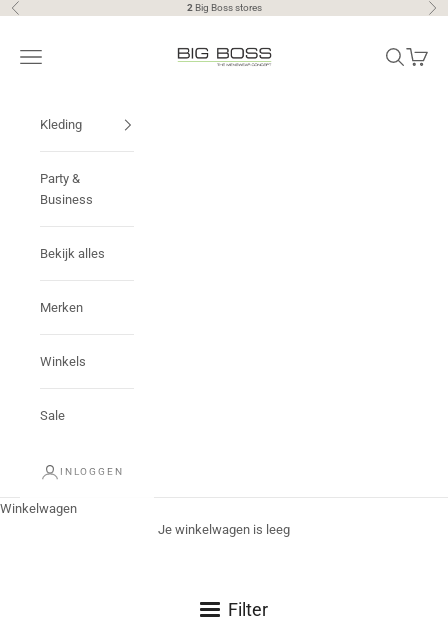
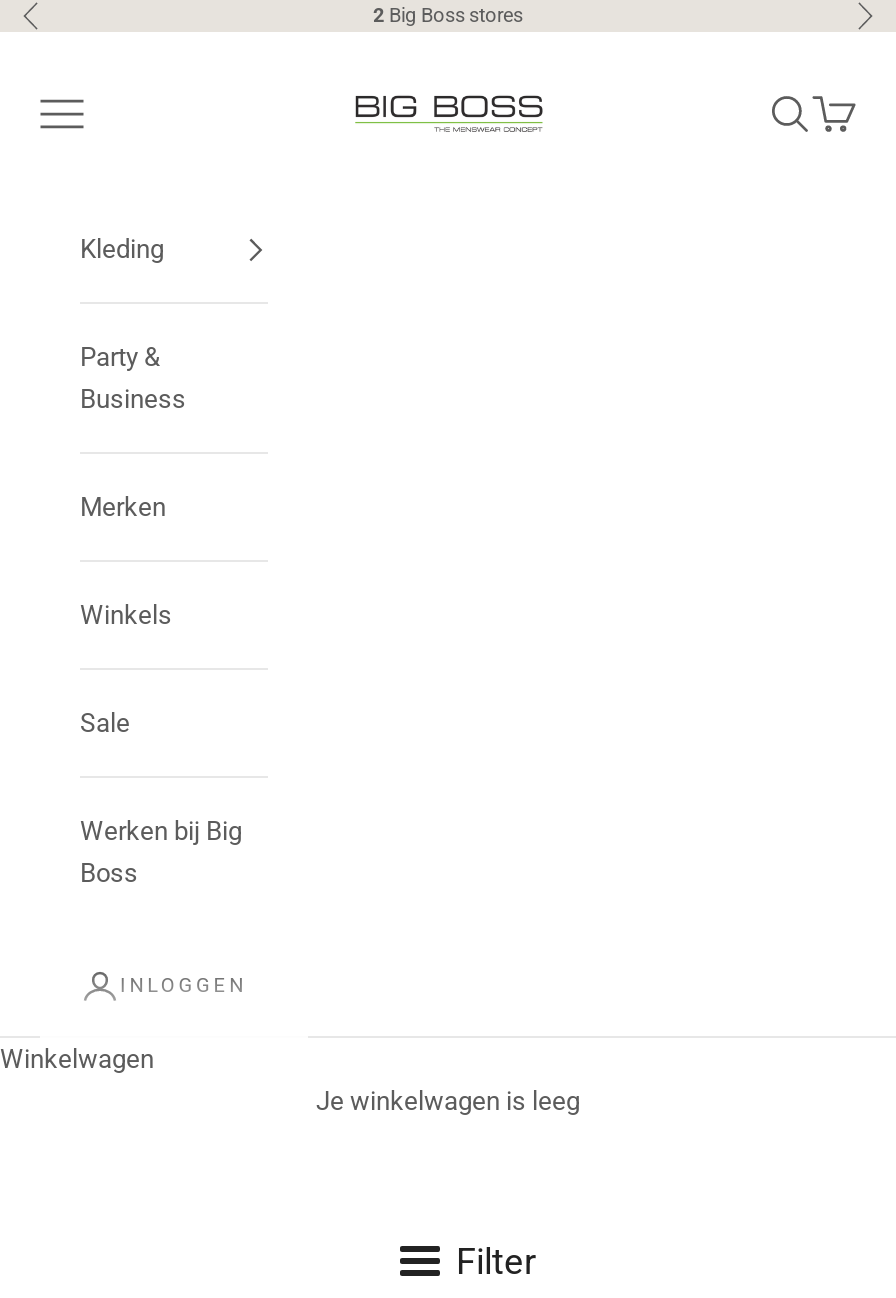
[40,246,105,261] Bekijk alles -> none
moved [40,300,86,423] -> [80,492,172,738]: Merken | Winkels | Sale
none -> [80,816,242,888] Werken bij Big | Boss

